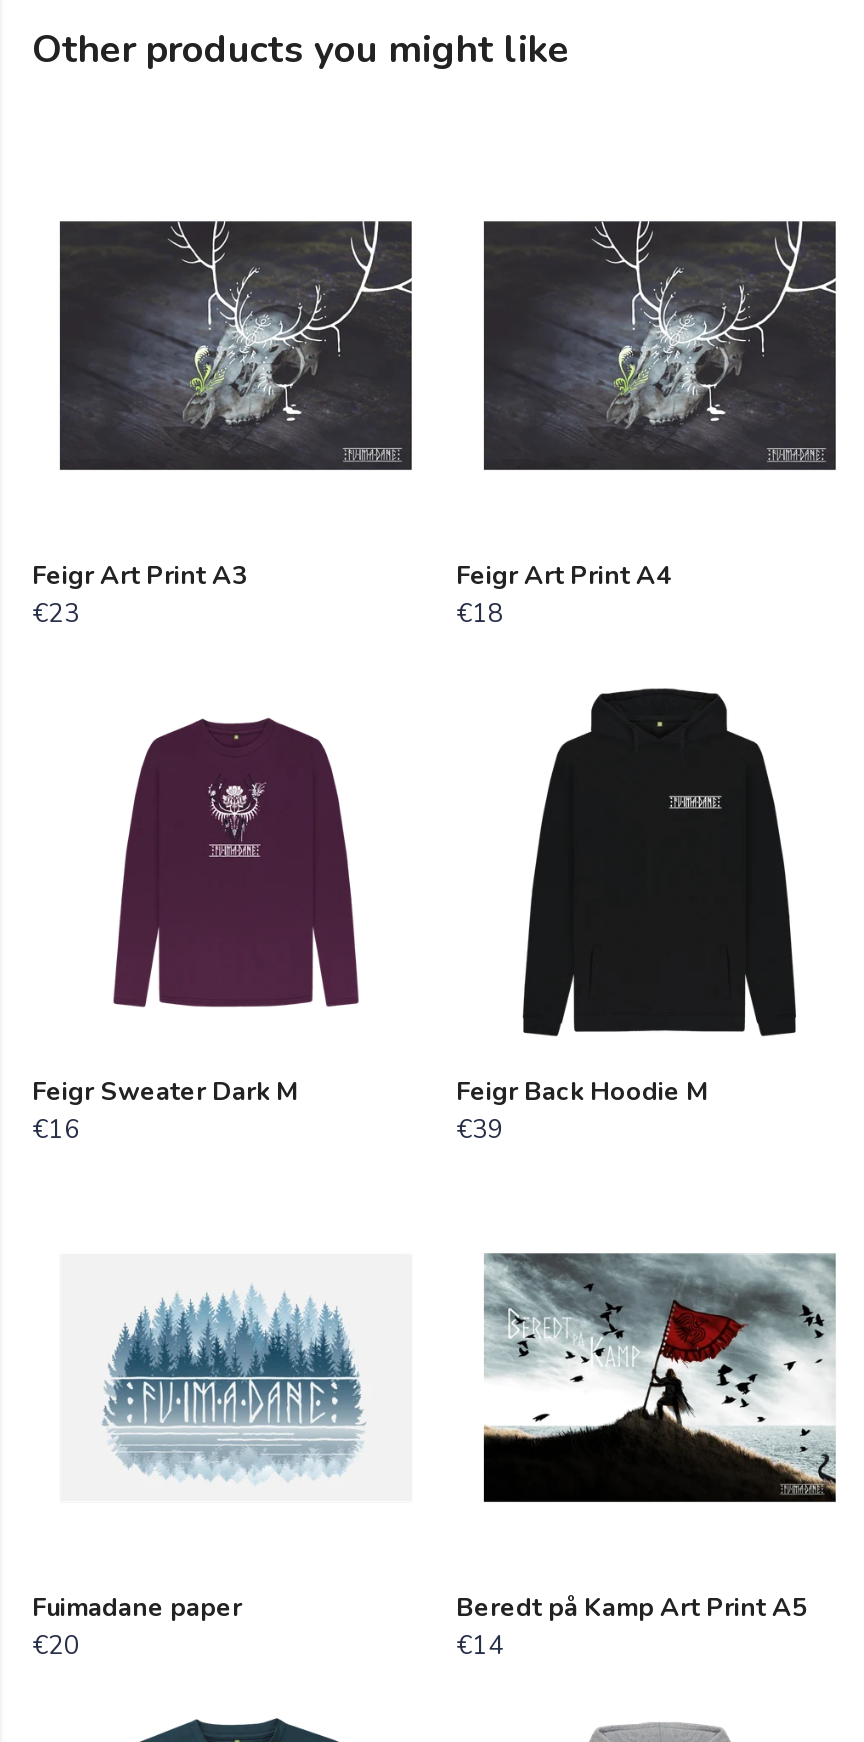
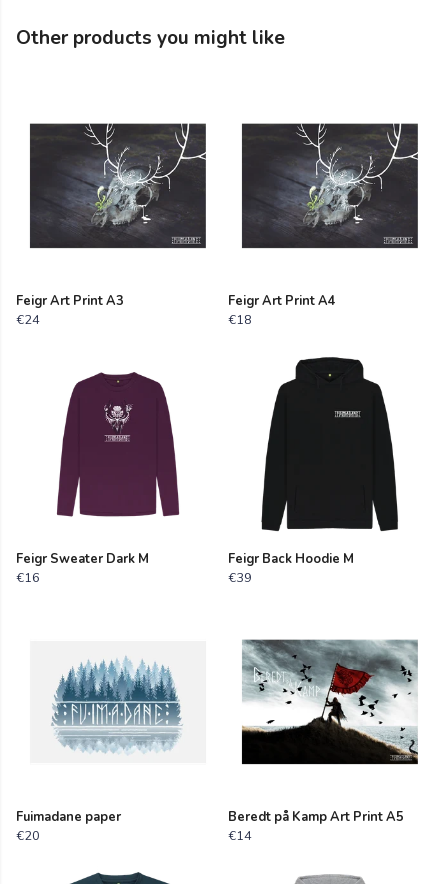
[32,597,80,633] €23 -> [16,311,40,329] €24

